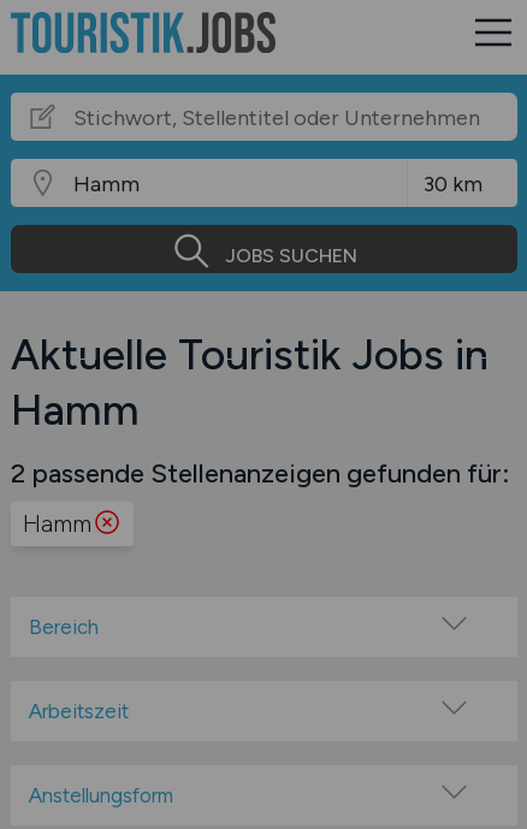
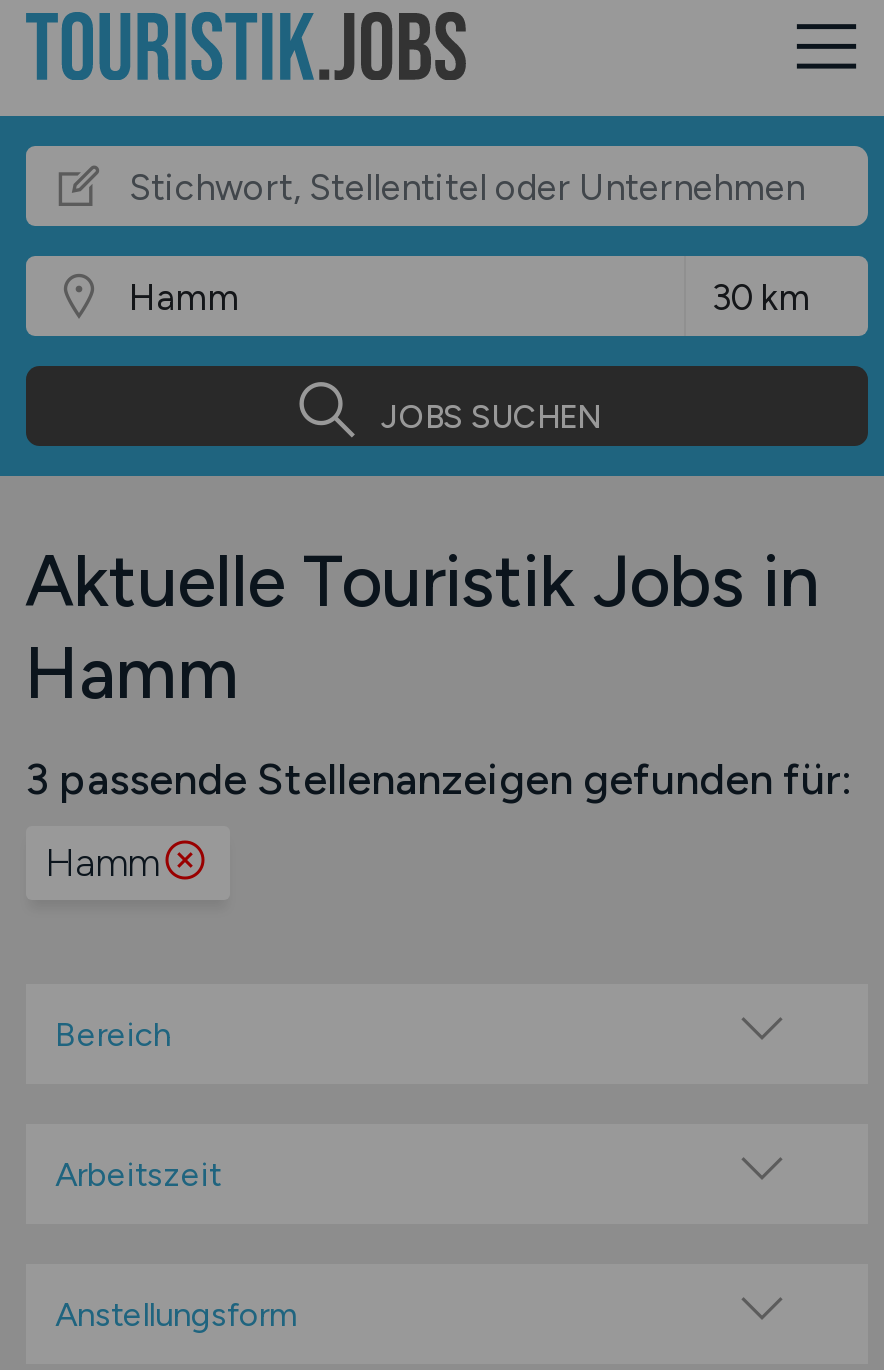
[10,457,508,488] 2 passende Stellenanzeigen gefunden für: -> [25,752,853,804] 3 passende Stellenanzeigen gefunden für:

